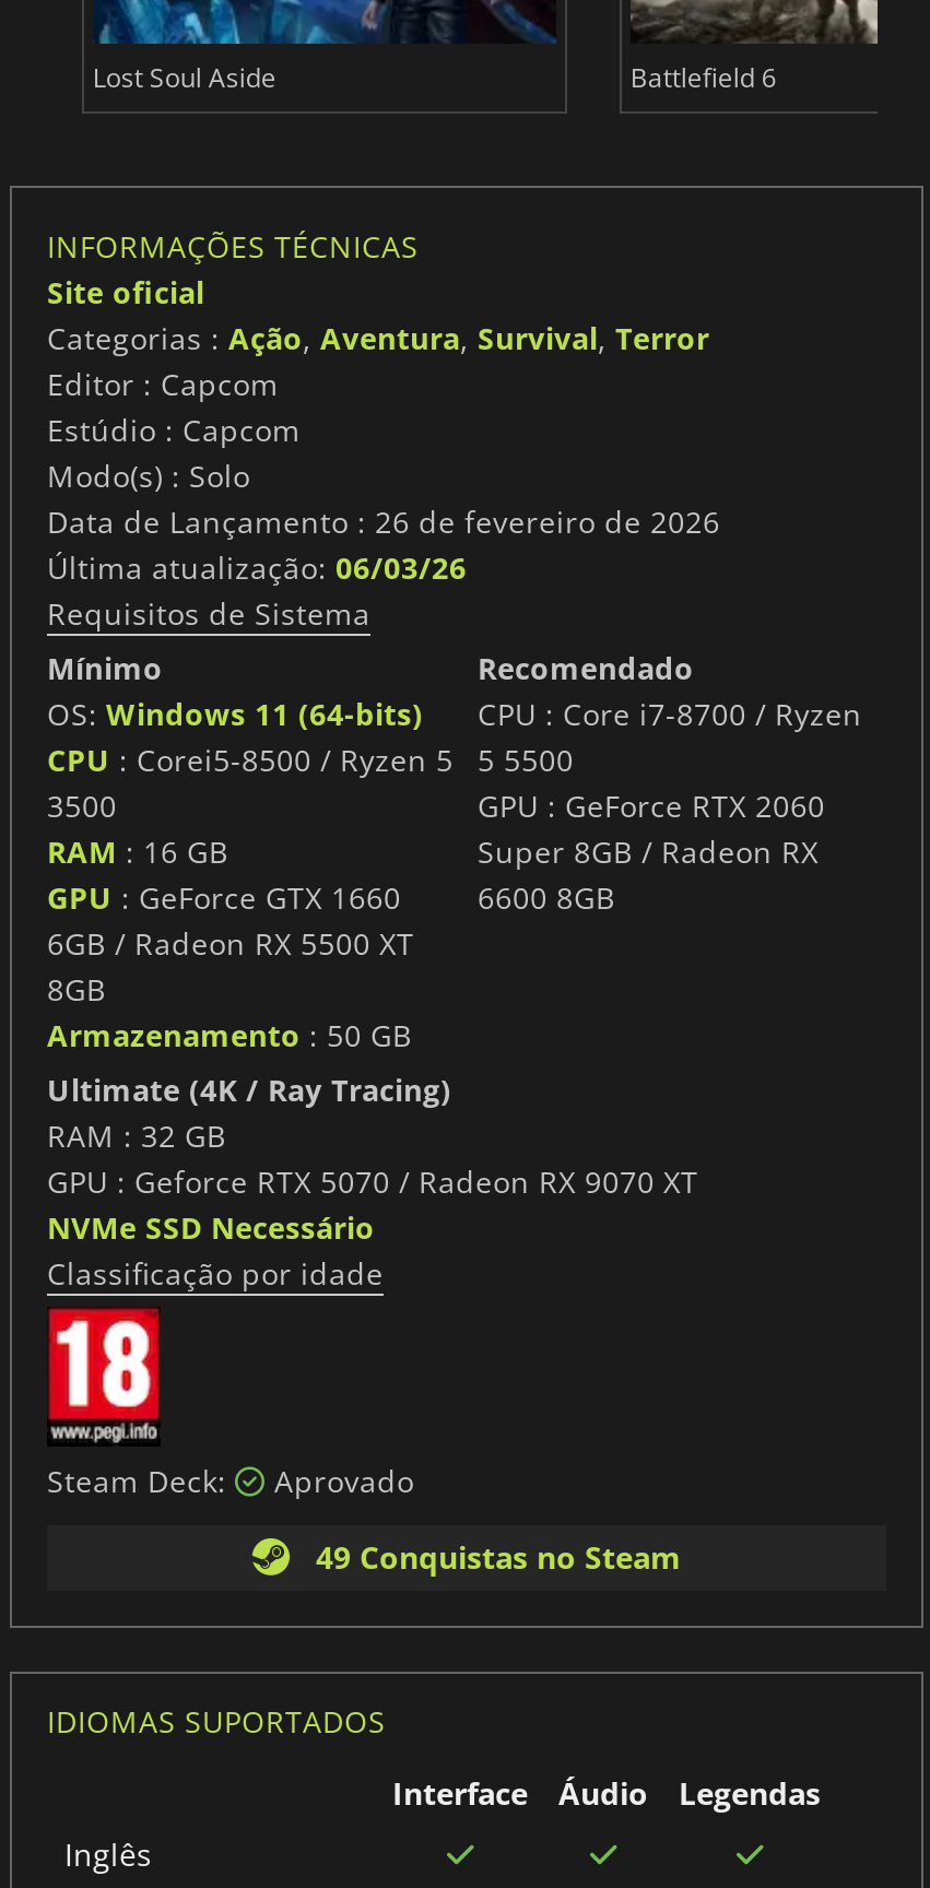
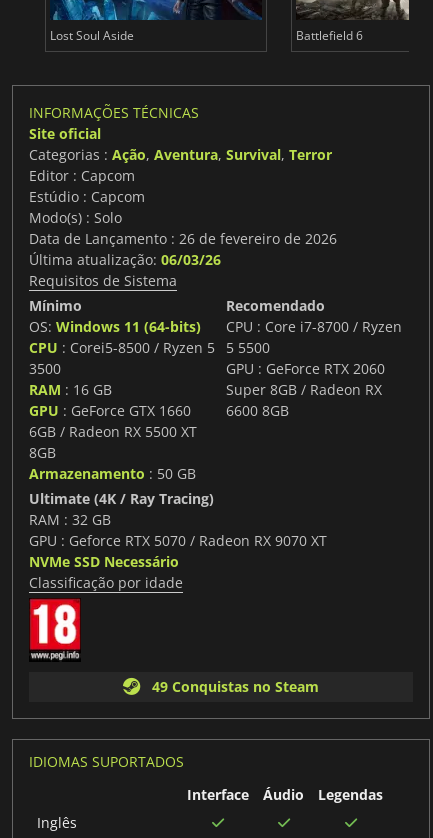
[47,1460,414,1501] Steam Deck: | Aprovado -> none

